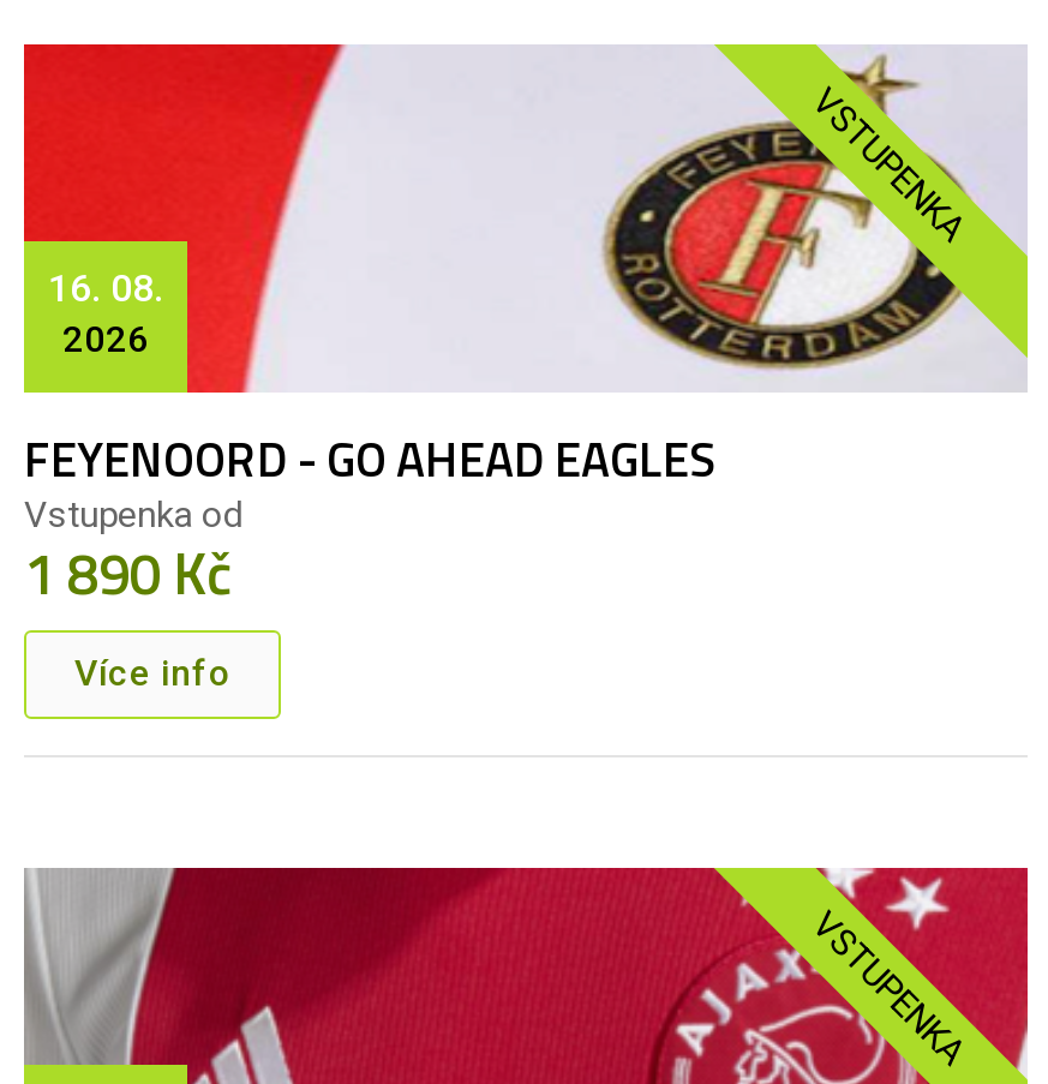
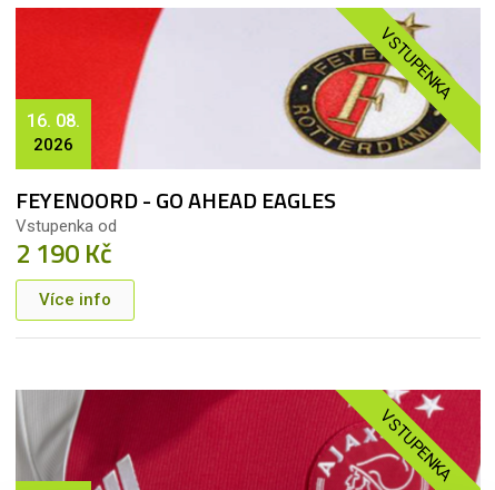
[24,528,233,615] 1 890 Kč -> [16,232,112,272] 2 190 Kč

